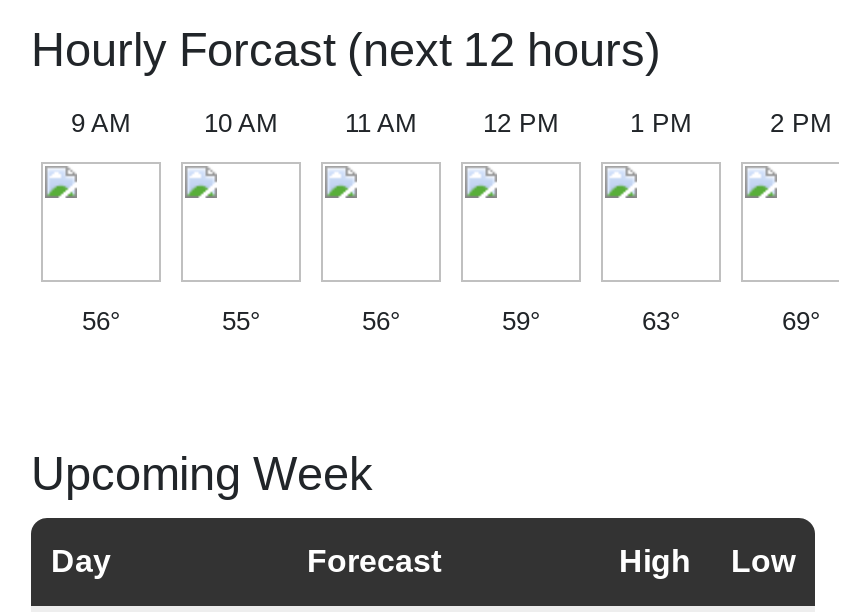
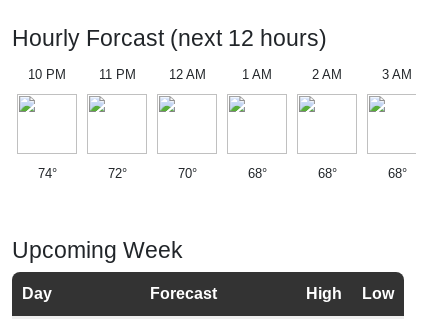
[71,108,832,138] 9 AM | 10 AM | 11 AM | 12 PM | 1 PM | 2 PM -> [28,67,412,82] 10 PM | 11 PM | 12 AM | 1 AM | 2 AM | 3 AM
[82,306,820,336] 56° | 55° | 56° | 59° | 63° | 69° -> [37,166,406,181] 74° | 72° | 70° | 68° | 68° | 68°

